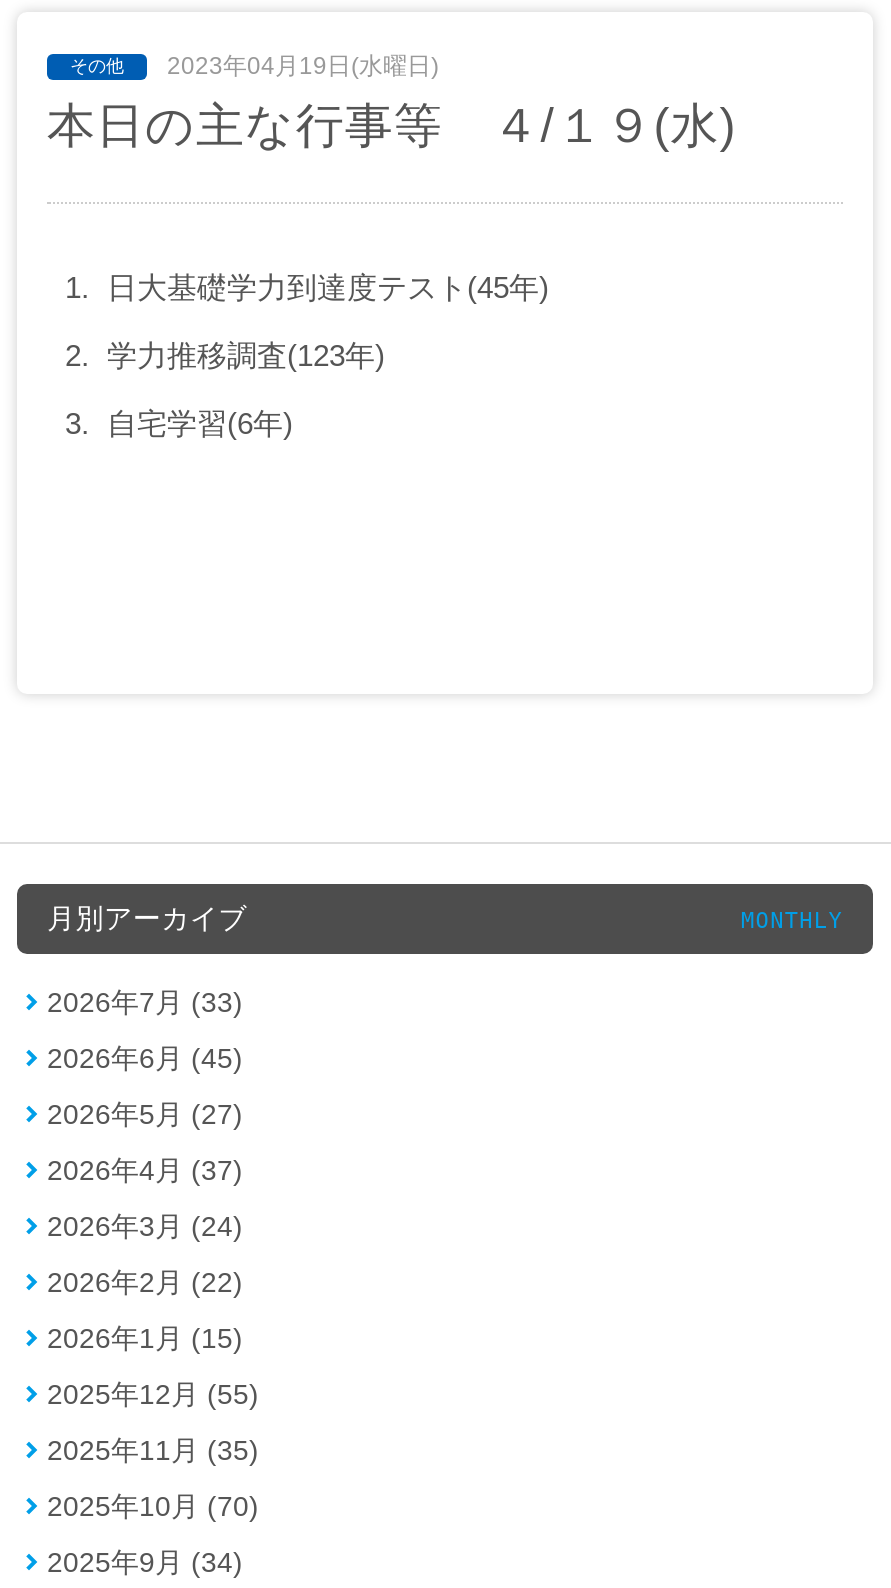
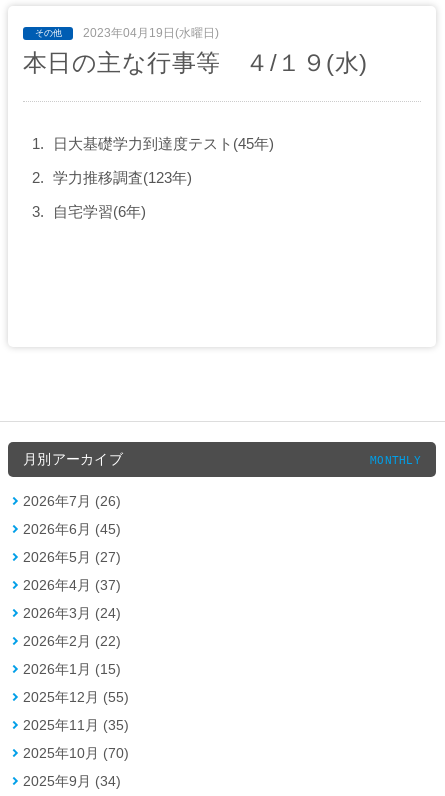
[47,986,243,1018] 2026年7月 (33) -> [23,493,121,509] 2026年7月 (26)

